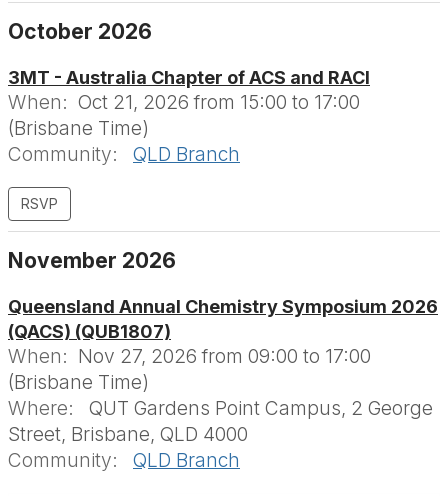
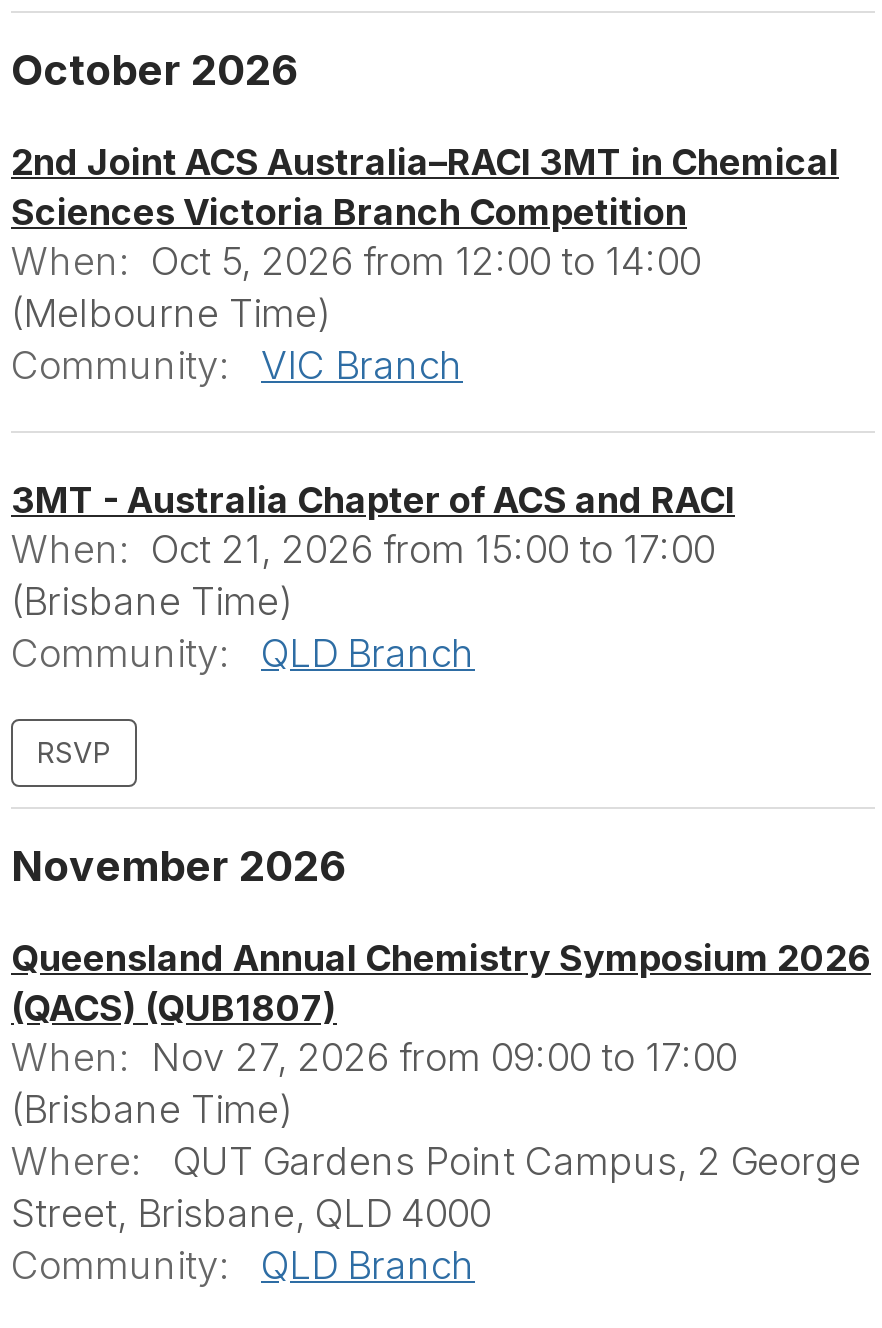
none -> [11,141,839,389] 2nd Joint ACS Australia–RACI 3MT in Chemical | Sciences Victoria Branch Competition | When: Oct 5, 2026 from 12:00 to 14:00 | (Melbourne Time) | Community: VIC Branch

